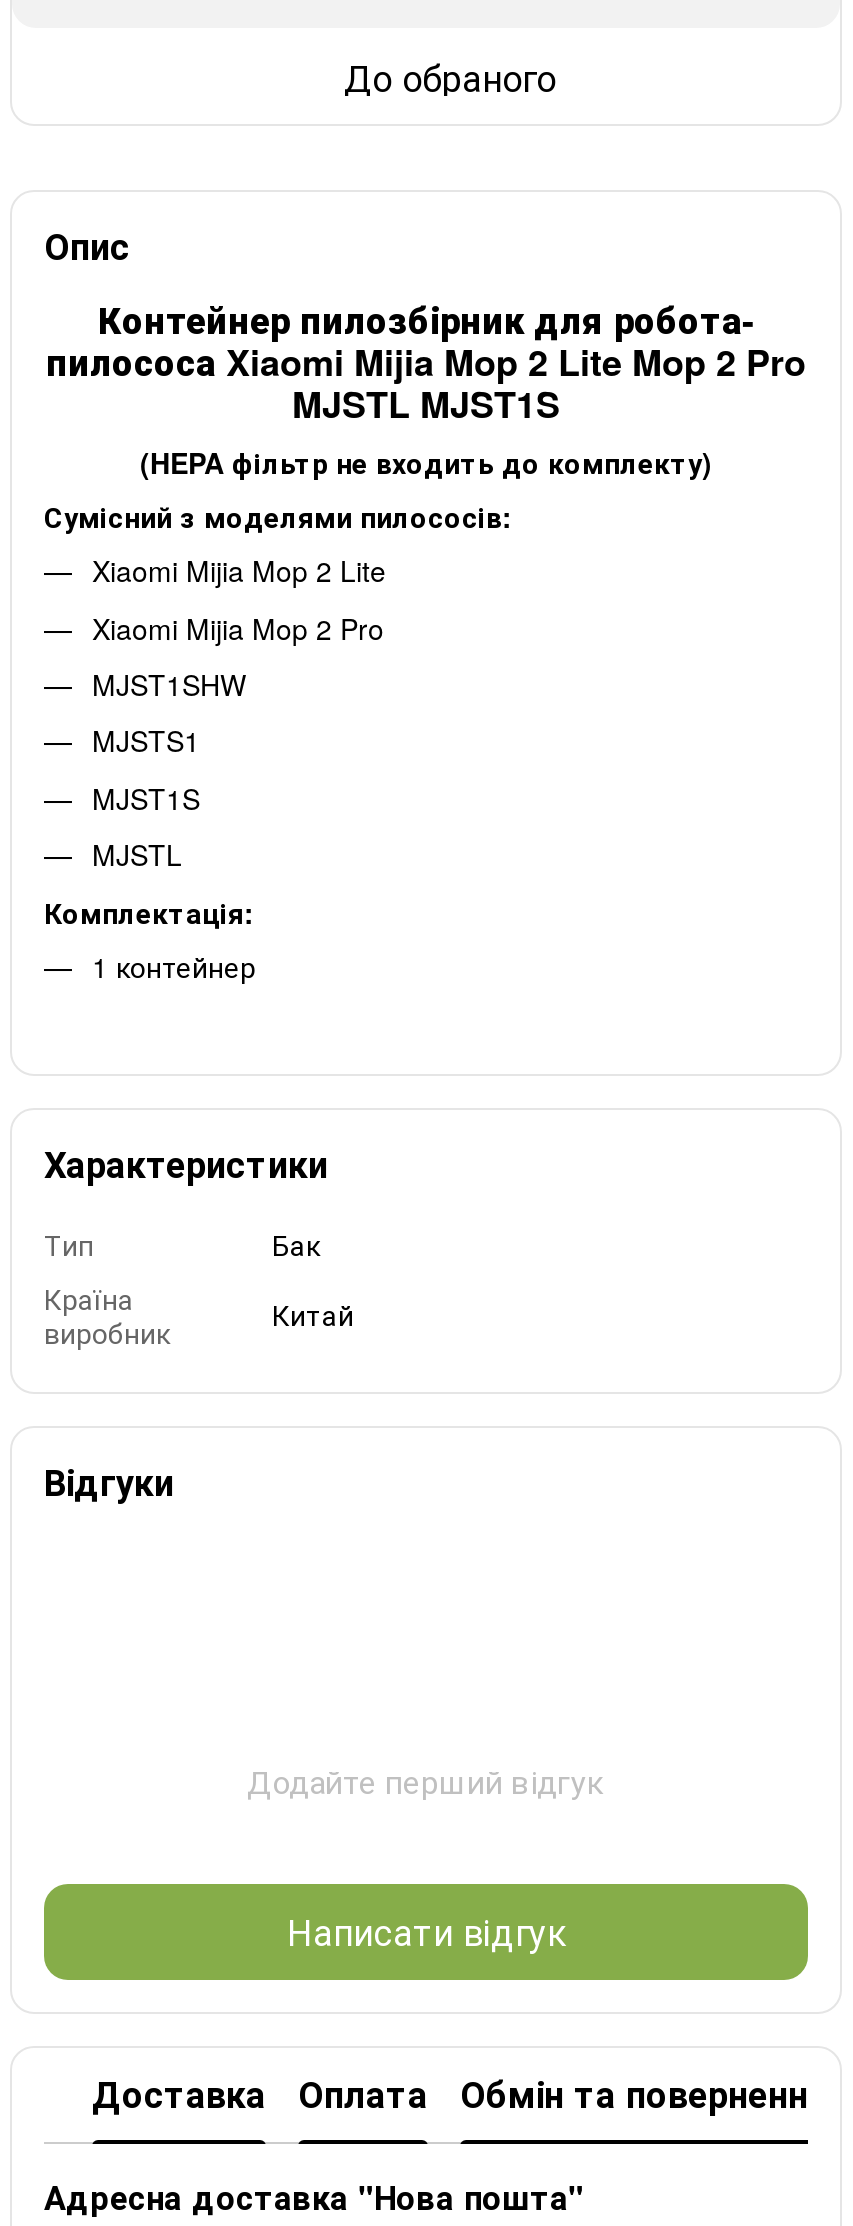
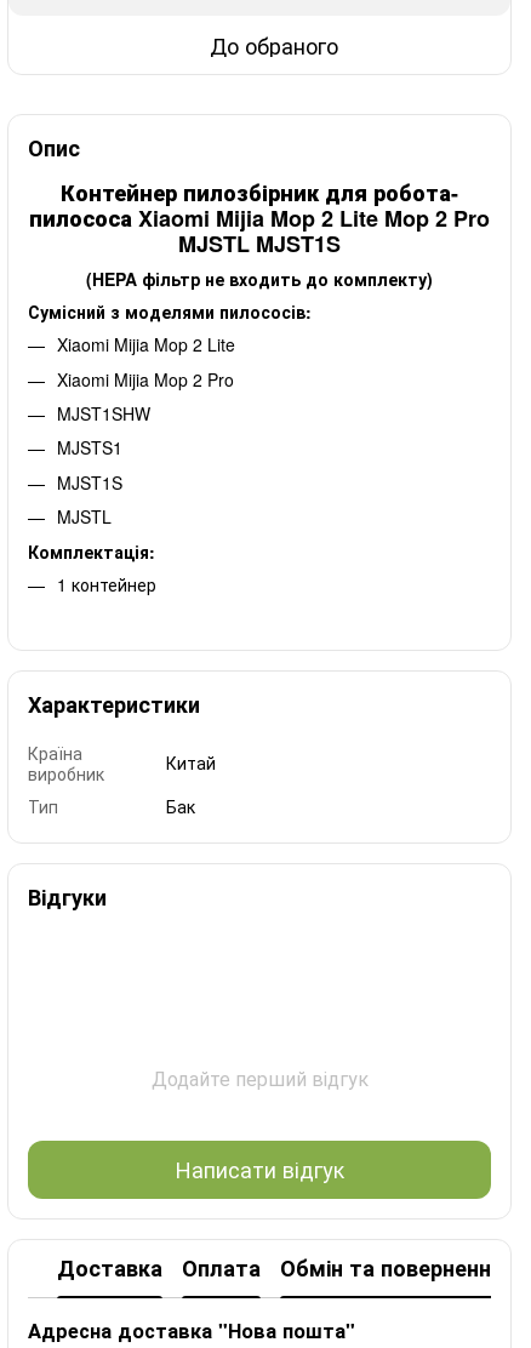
moved [44,1224,320,1264] -> [28,794,195,818]: Тип | Бак
moved [44,1278,354,1352] -> [28,741,216,785]: Країна | виробник | Китай

